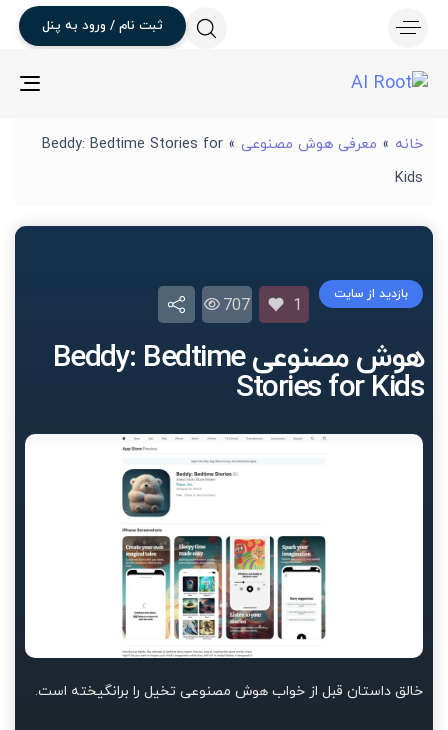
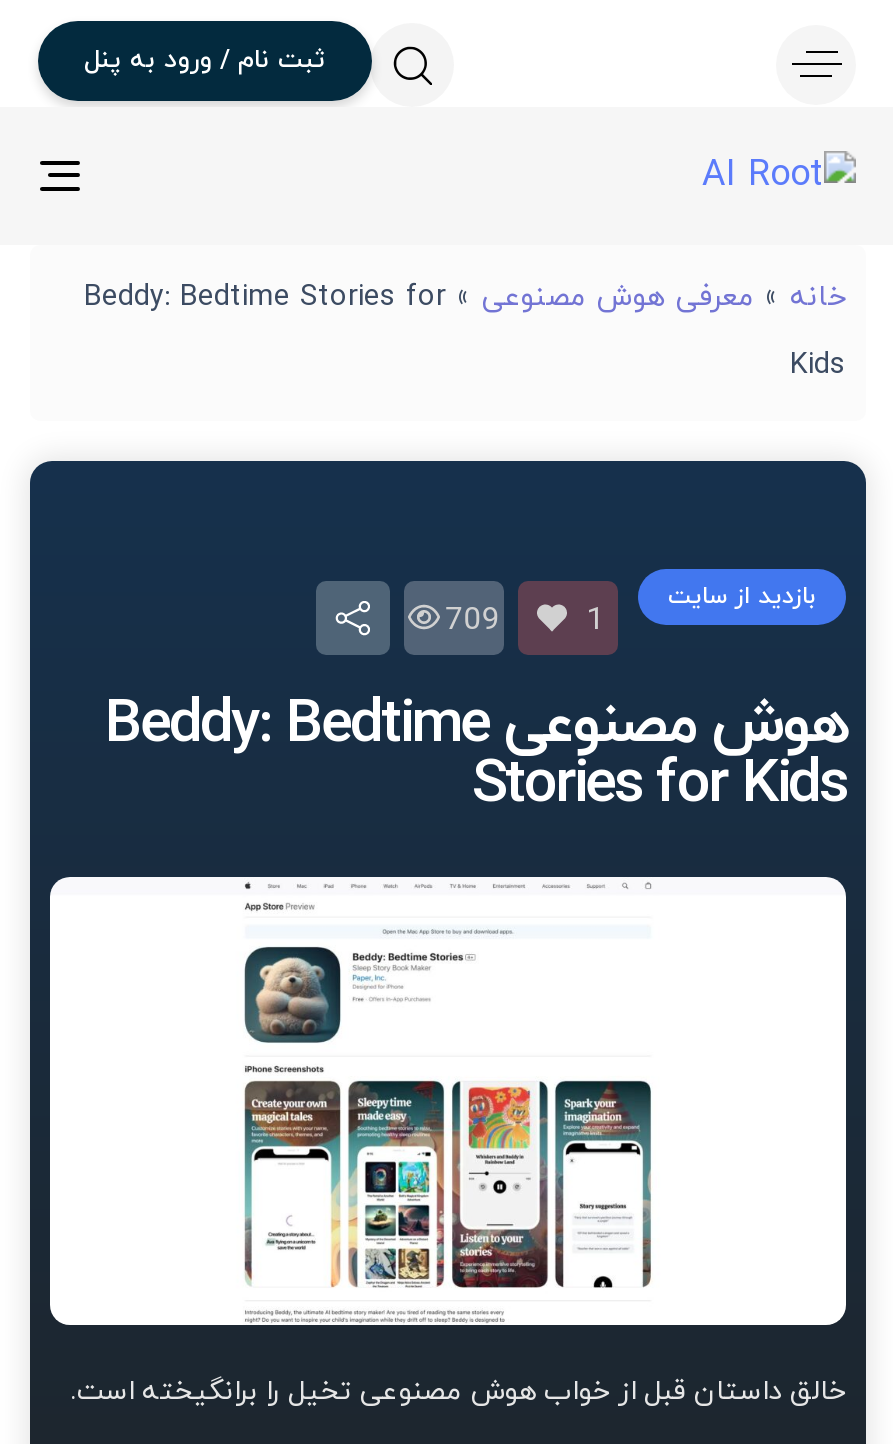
[223,295,302,317] 707 1 -> [445,599,604,643] 709 1

